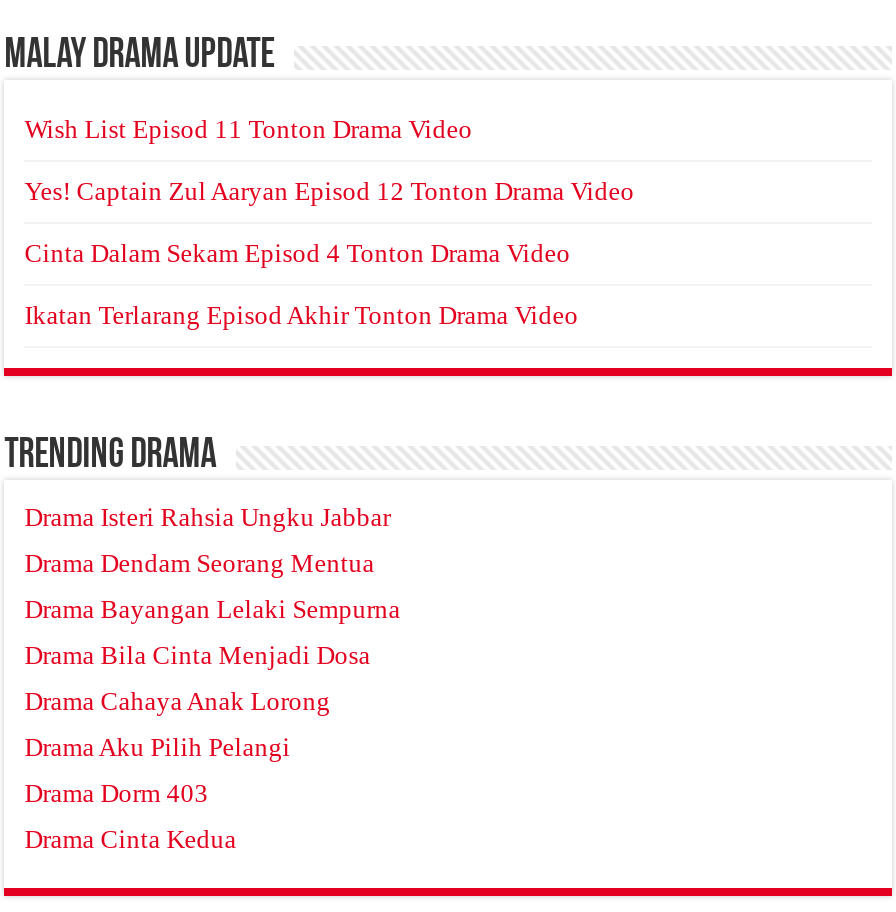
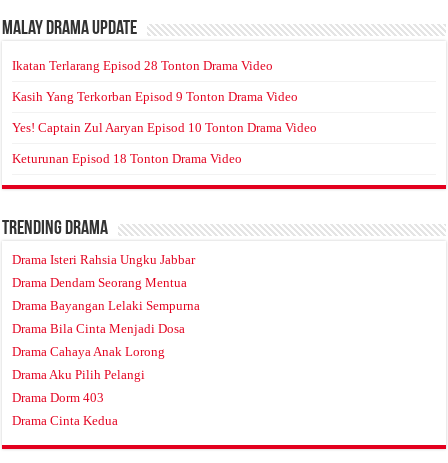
[24,115,472,145] Wish List Episod 11 Tonton Drama Video -> [12,58,273,73] Ikatan Terlarang Episod 28 Tonton Drama Video
[24,177,634,207] Yes! Captain Zul Aaryan Episod 12 Tonton Drama Video -> [12,89,298,104] Kasih Yang Terkorban Episod 9 Tonton Drama Video
[24,239,570,269] Cinta Dalam Sekam Episod 4 Tonton Drama Video -> [12,120,317,135] Yes! Captain Zul Aaryan Episod 10 Tonton Drama Video
[24,301,578,331] Ikatan Terlarang Episod Akhir Tonton Drama Video -> [12,151,242,166] Keturunan Episod 18 Tonton Drama Video

